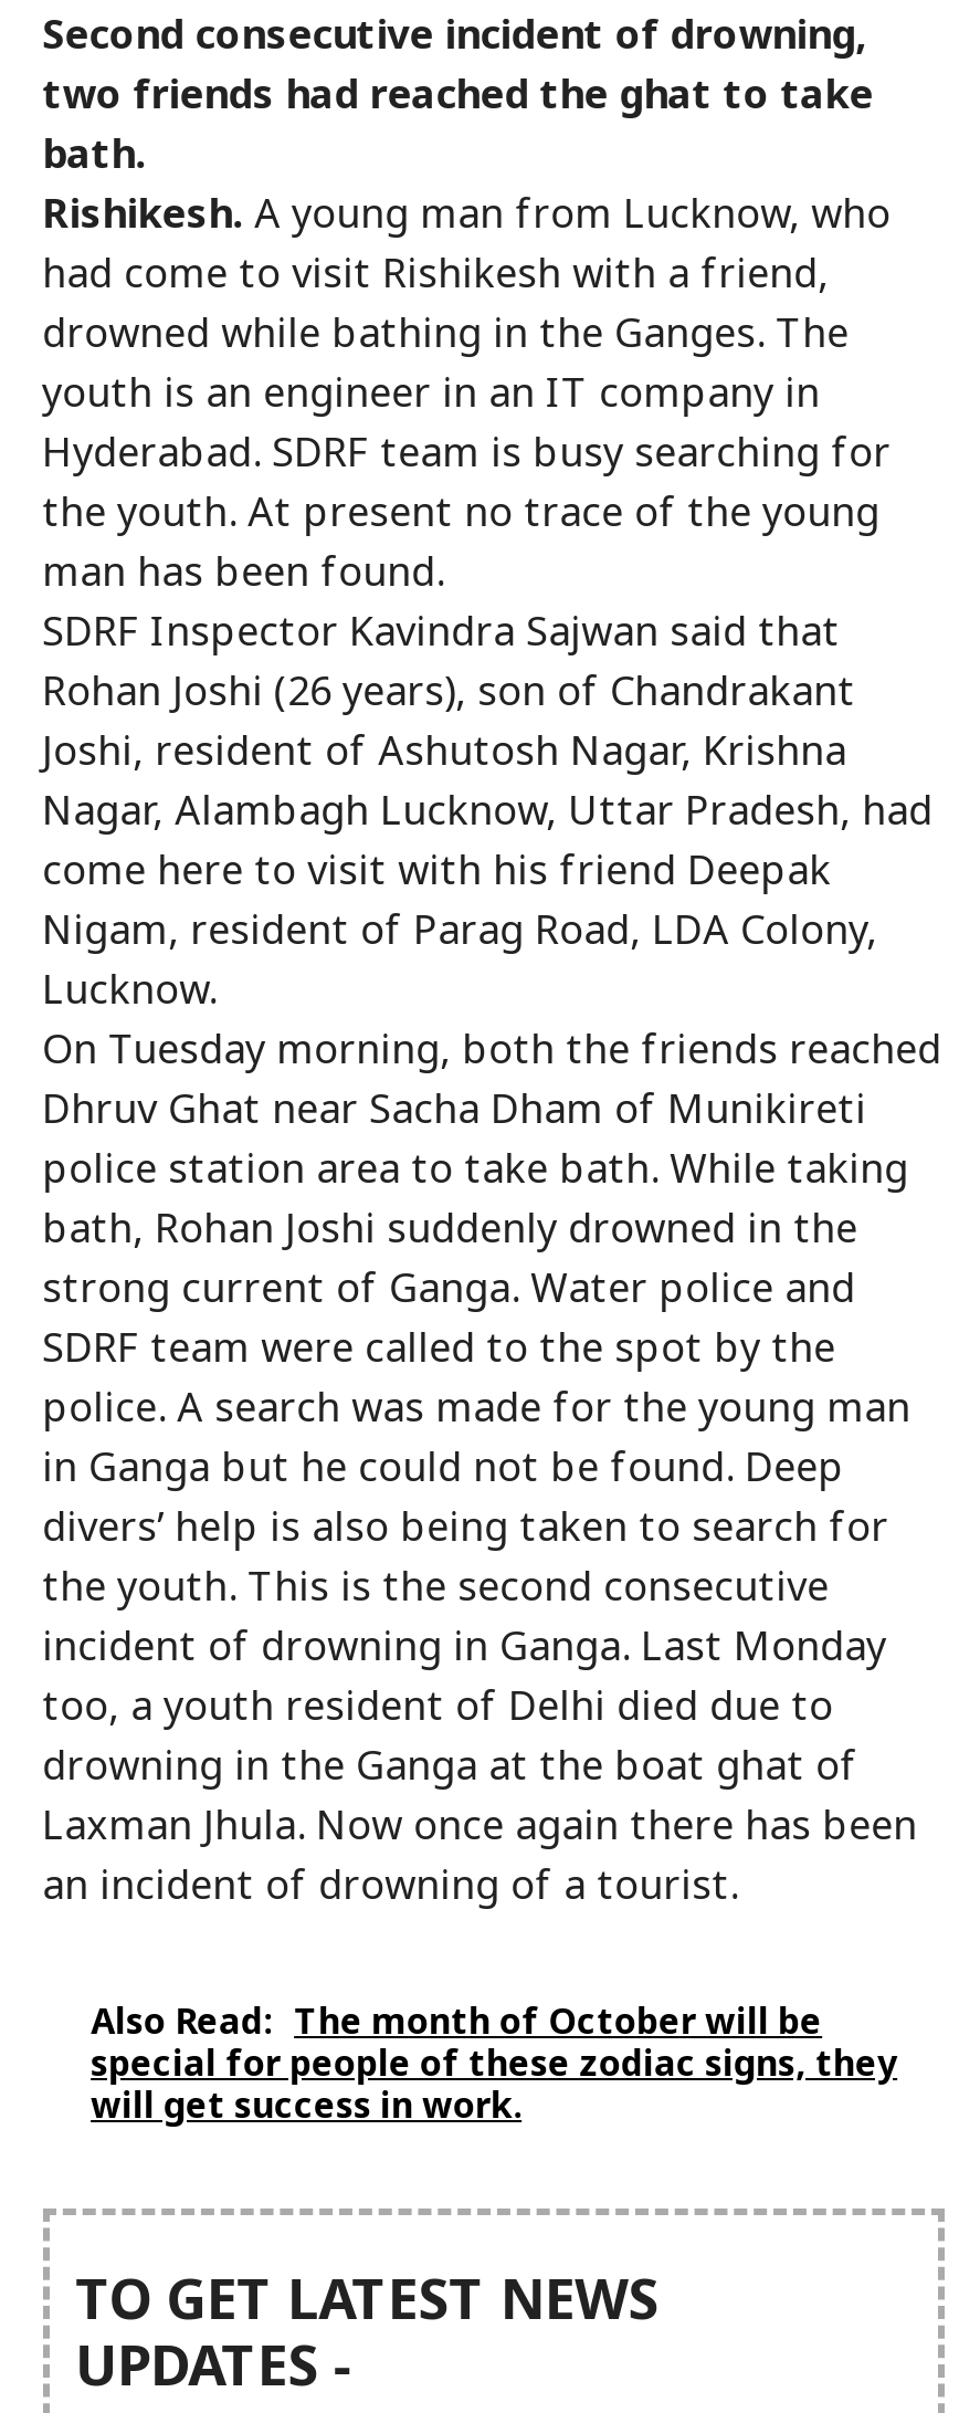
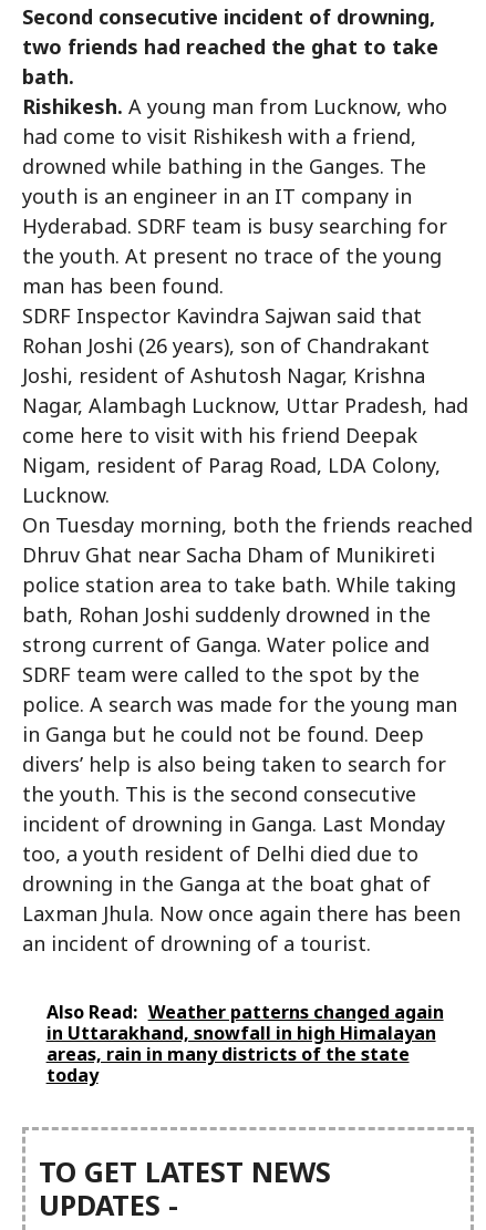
[91,1996,897,2129] Also Read: The month of October will be | special for people of these zodiac signs, they | will get success in work. -> [46,1000,443,1087] Also Read: Weather patterns changed again | in Uttarakhand, snowfall in high Himalayan | areas, rain in many districts of the state | today

